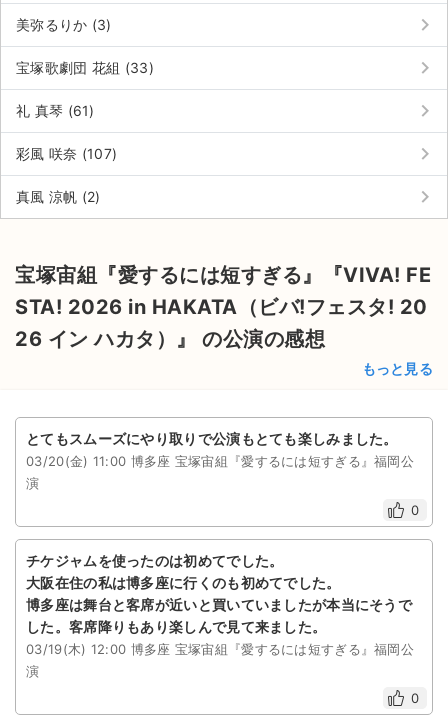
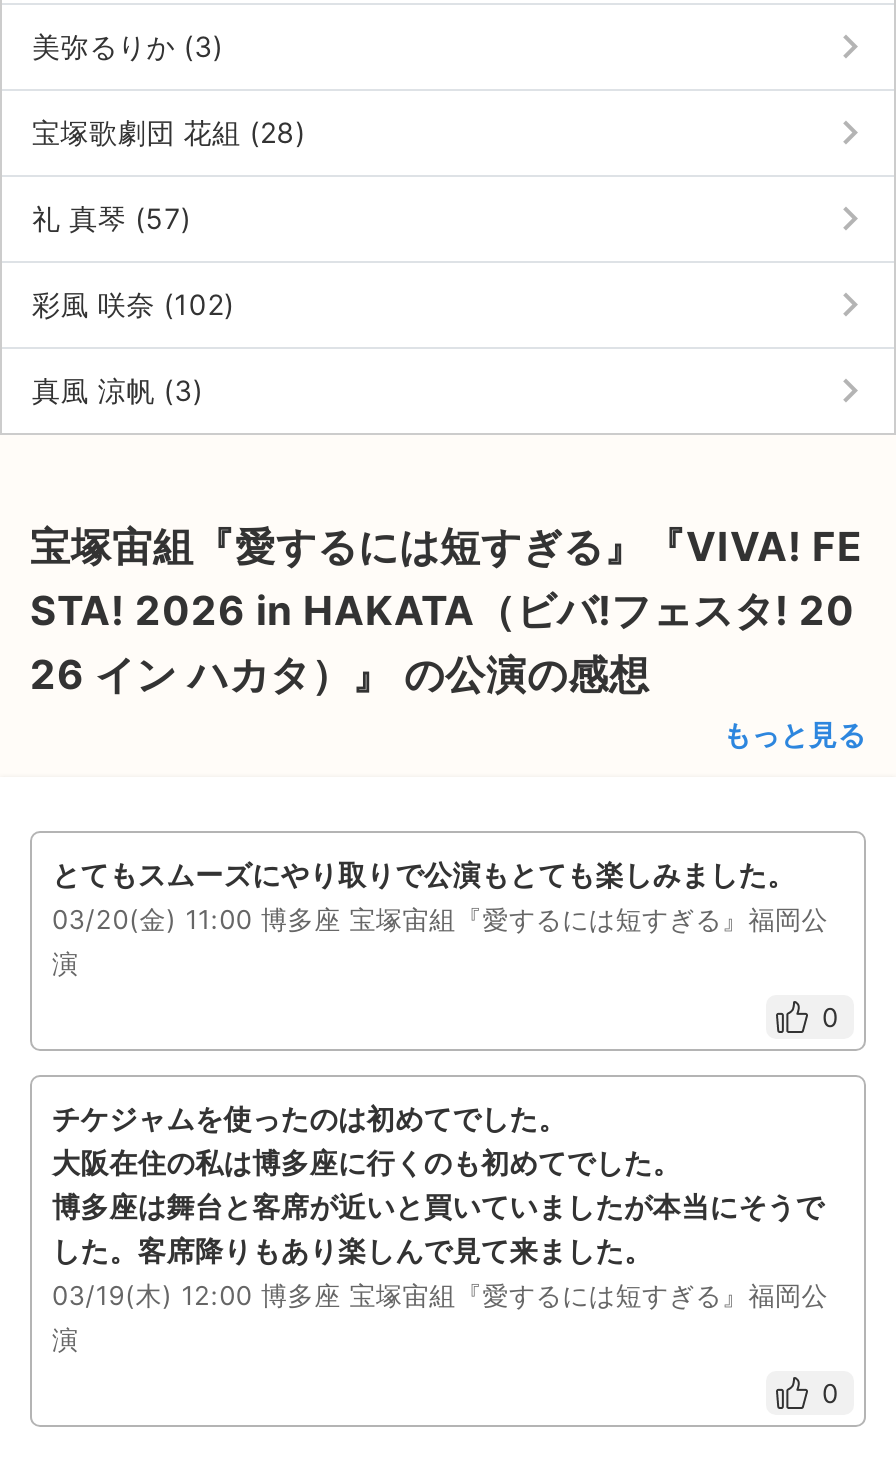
[16,59,154,76] 宝塚歌劇団 花組 (33) -> [32,115,306,149] 宝塚歌劇団 花組 (28)
[16,102,95,119] 礼 真琴 (61) -> [32,201,191,235] 礼 真琴 (57)
[16,145,117,162] 彩風 咲奈 (107) -> [32,287,235,321] 彩風 咲奈 (102)
[16,188,101,205] 真風 涼帆 (2) -> [32,373,203,407] 真風 涼帆 (3)

